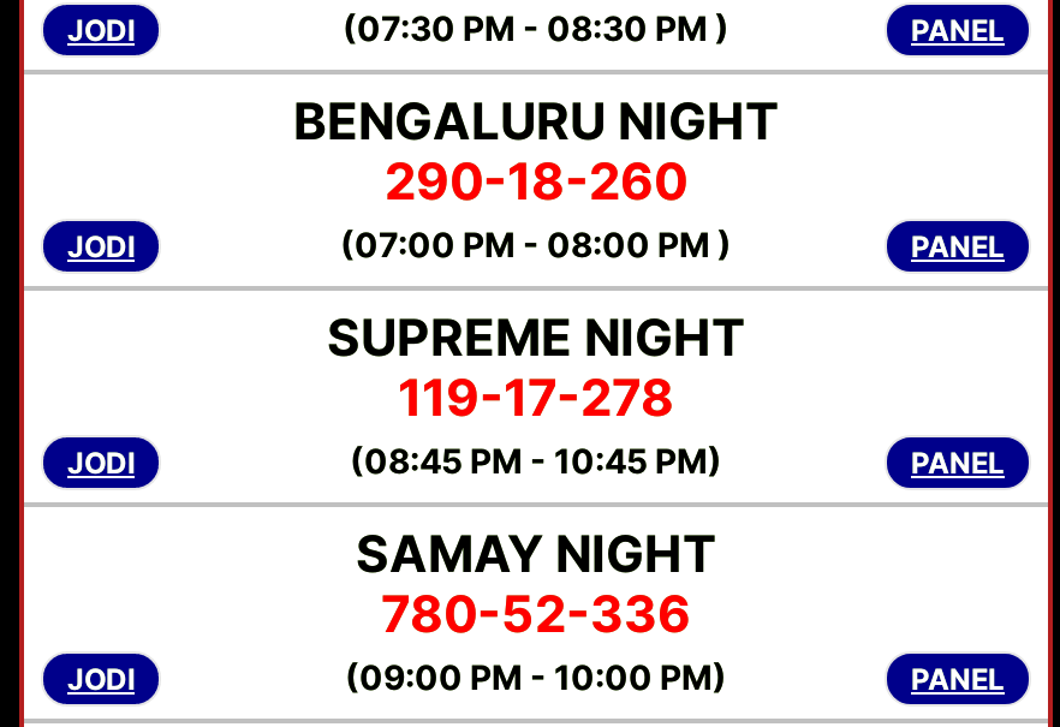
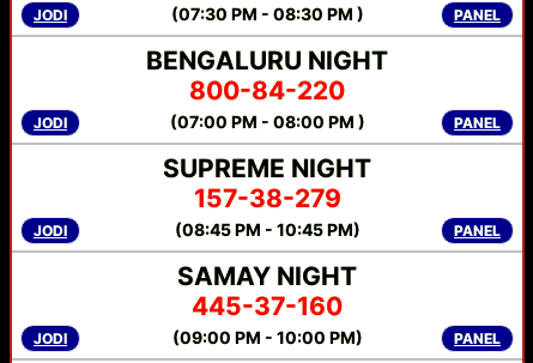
[385,152,687,212] 290-18-260 -> [189,76,345,106] 800-84-220
[398,368,674,429] 119-17-278 -> [193,184,341,214] 157-38-279
[381,585,691,645] 780-52-336 -> [192,291,343,321] 445-37-160

